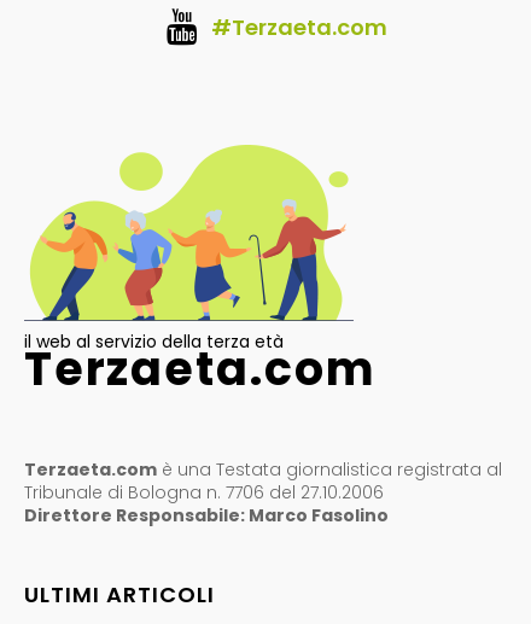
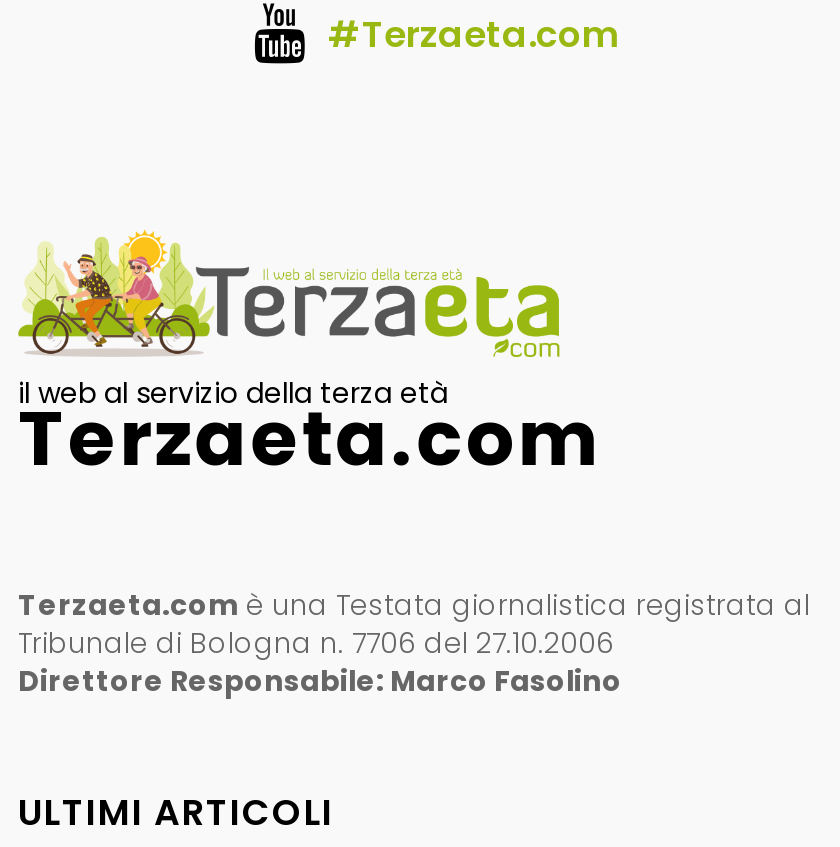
[24,144,354,322] [image] -> [16,229,562,359] [image]

